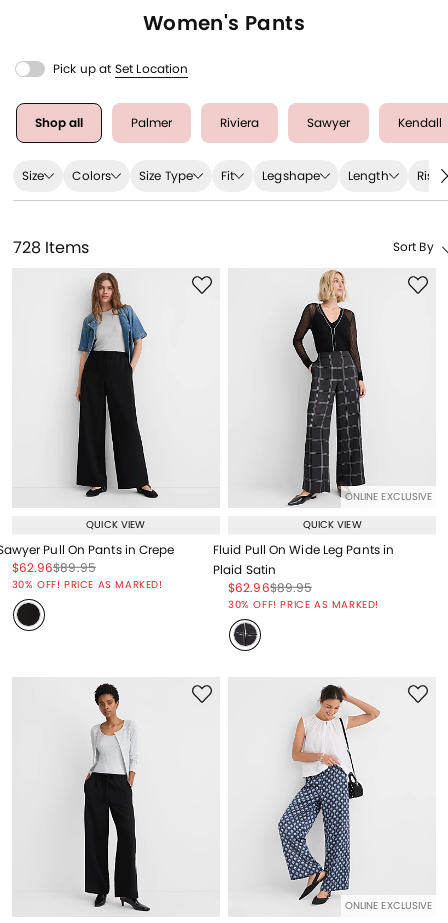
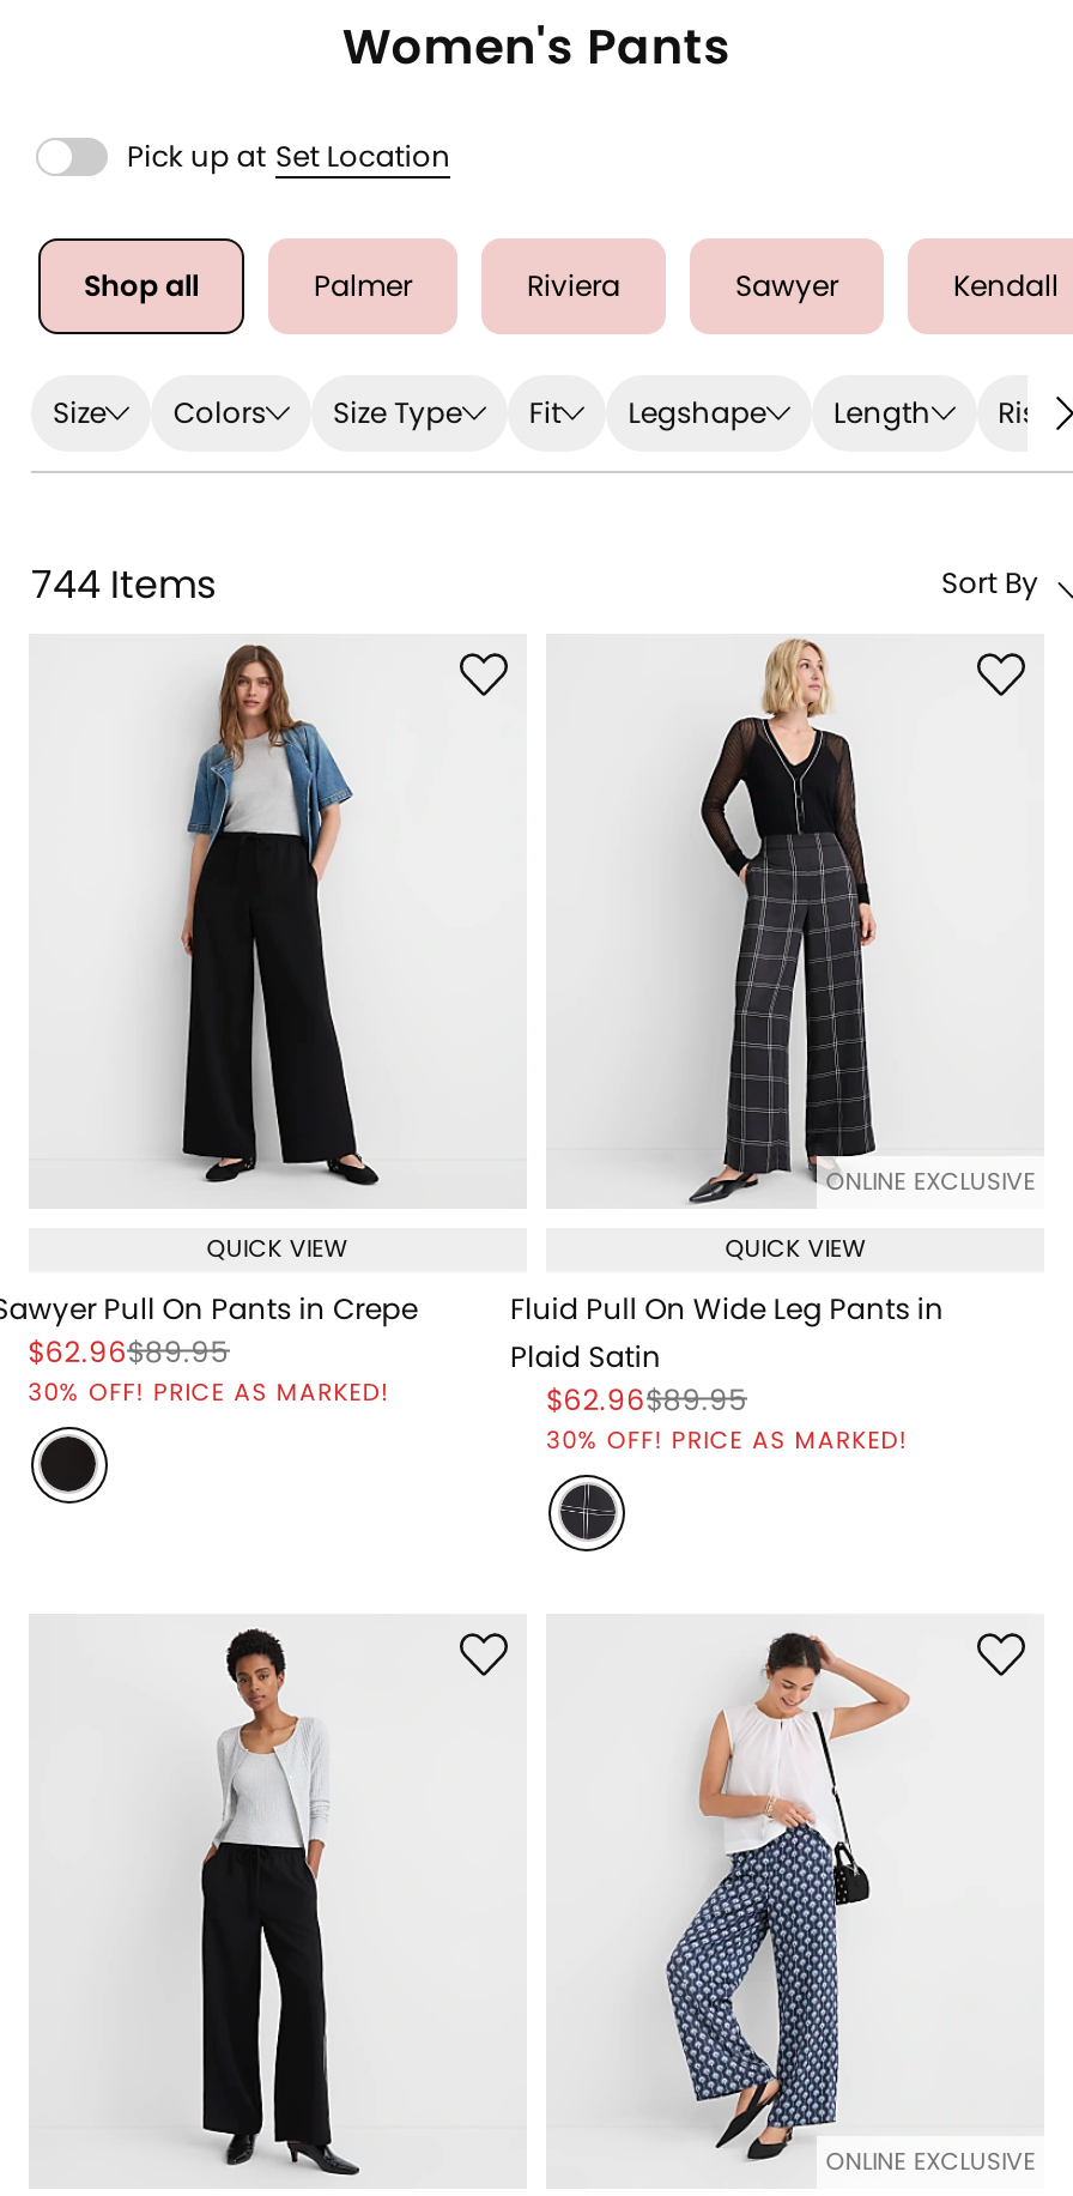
[13,236,89,259] 728 Items -> [31,556,216,611] 744 Items

